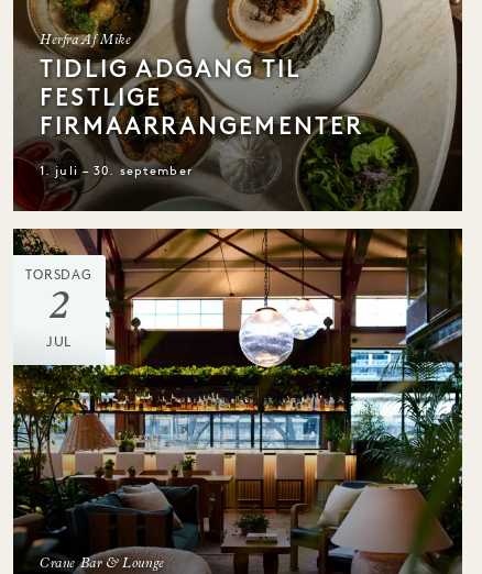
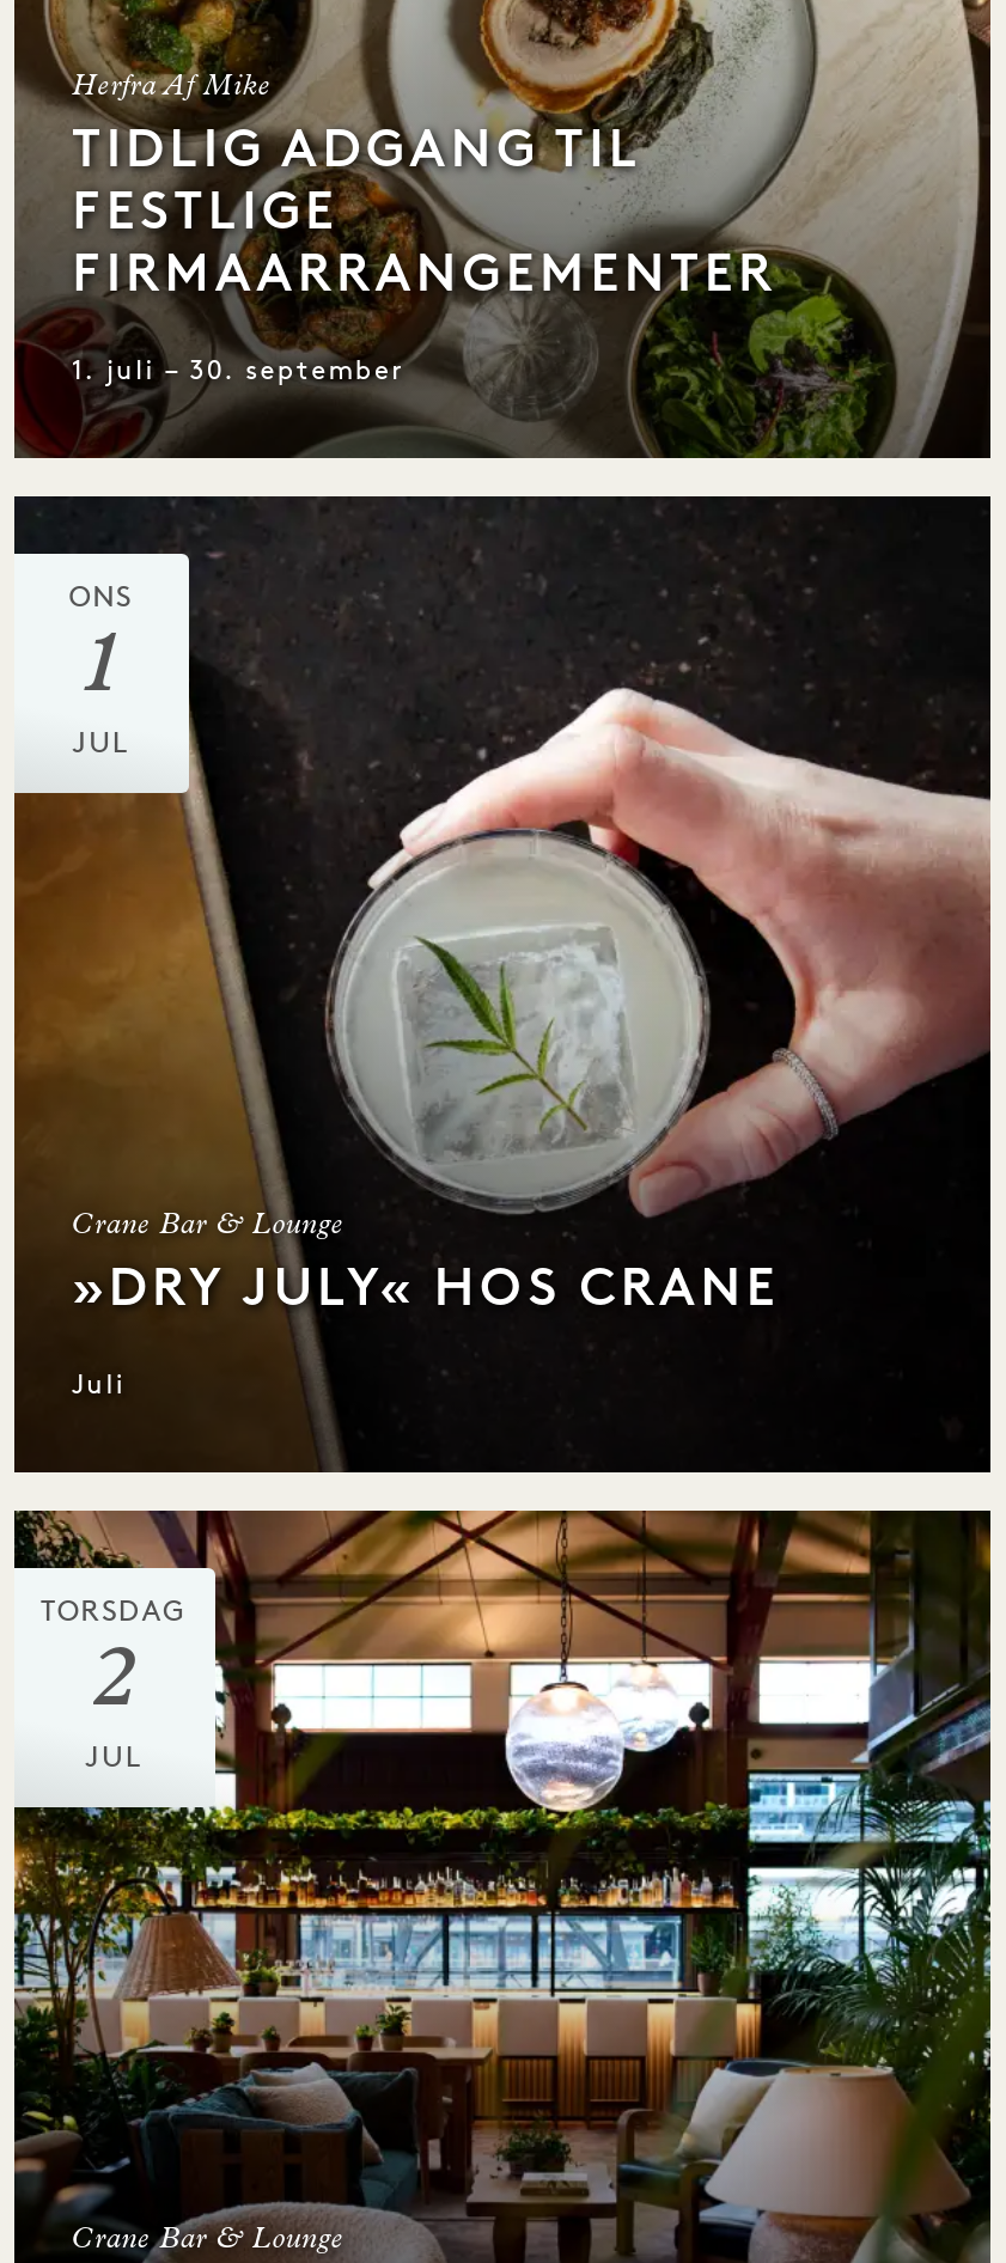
none -> [14,493,993,1474] [image] | ONS | 1 | JUL
none -> [72,1214,780,1401] Crane Bar & Lounge | »DRY JULY« HOS CRANE | Juli

